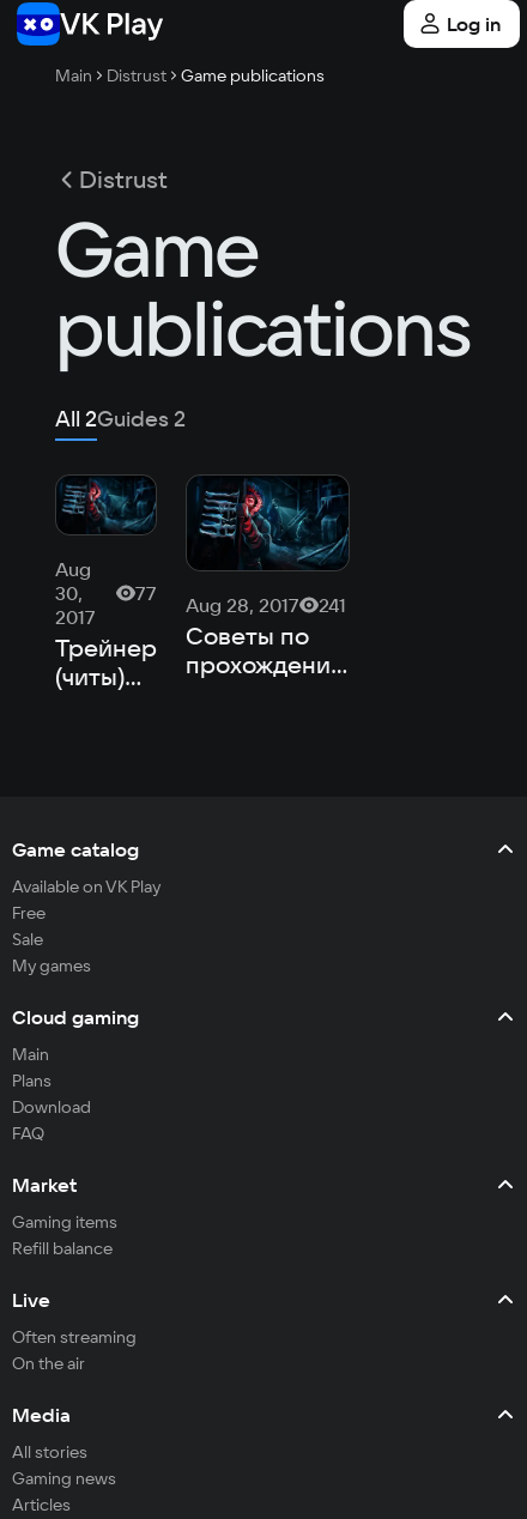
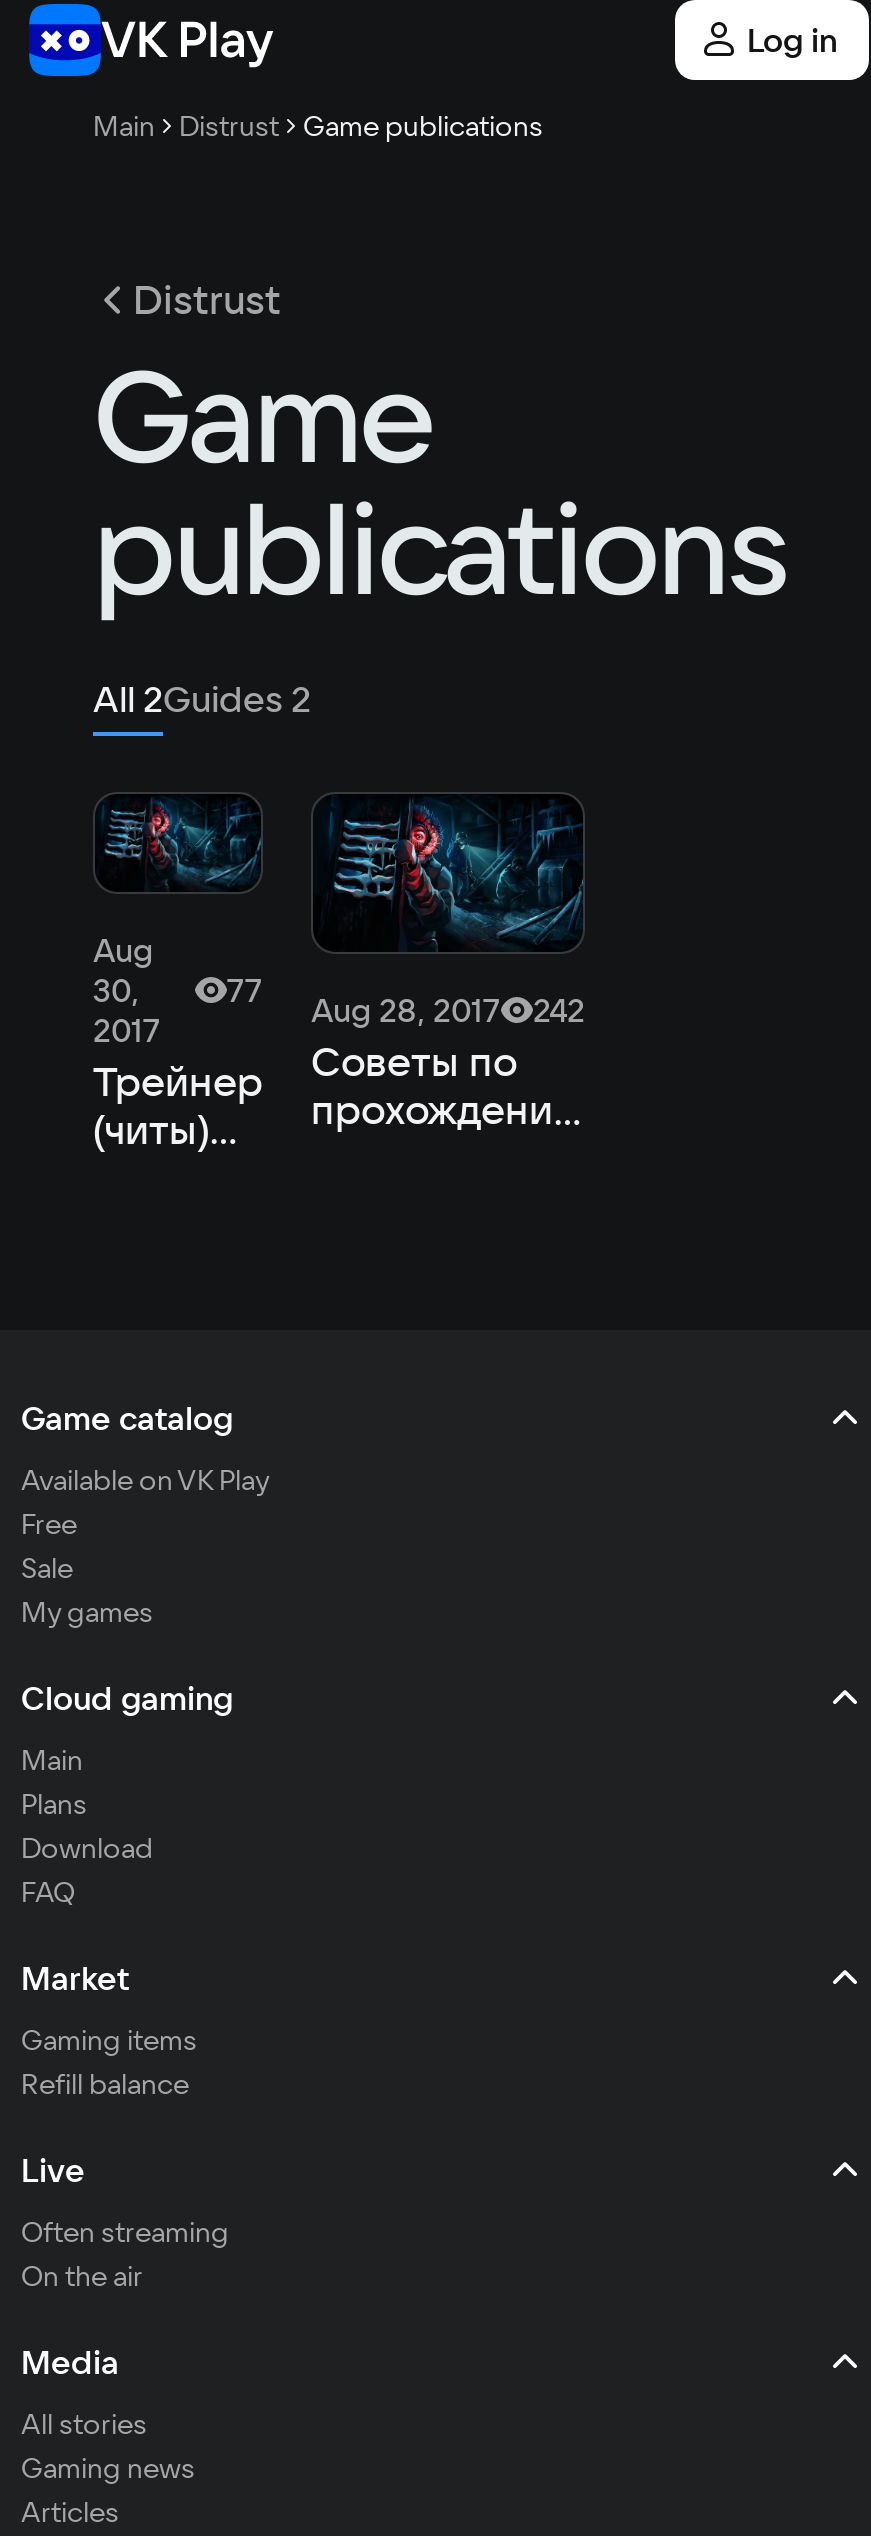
[186,593,346,617] Aug 28, 2017 241 -> [311,991,585,1031] Aug 28, 2017 242

